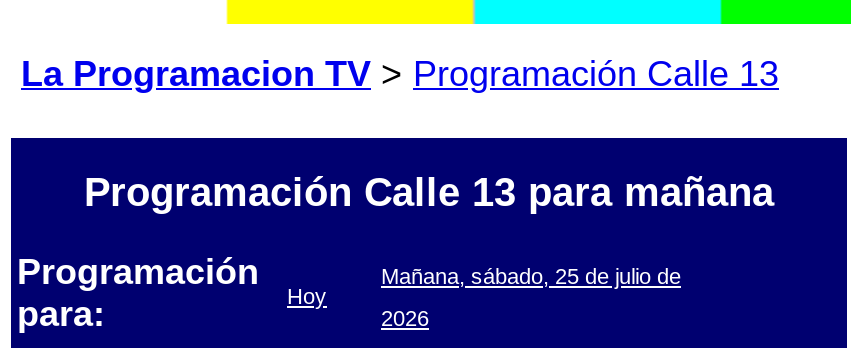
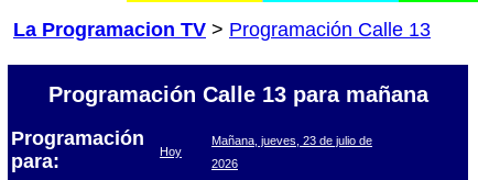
[381,264,681,288] Mañana, sábado, 25 de julio de -> [211,134,372,147] Mañana, jueves, 23 de julio de

